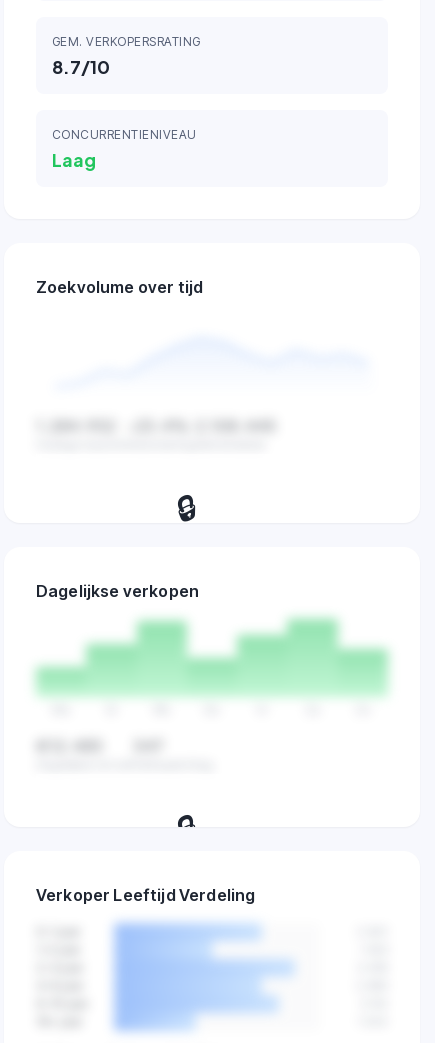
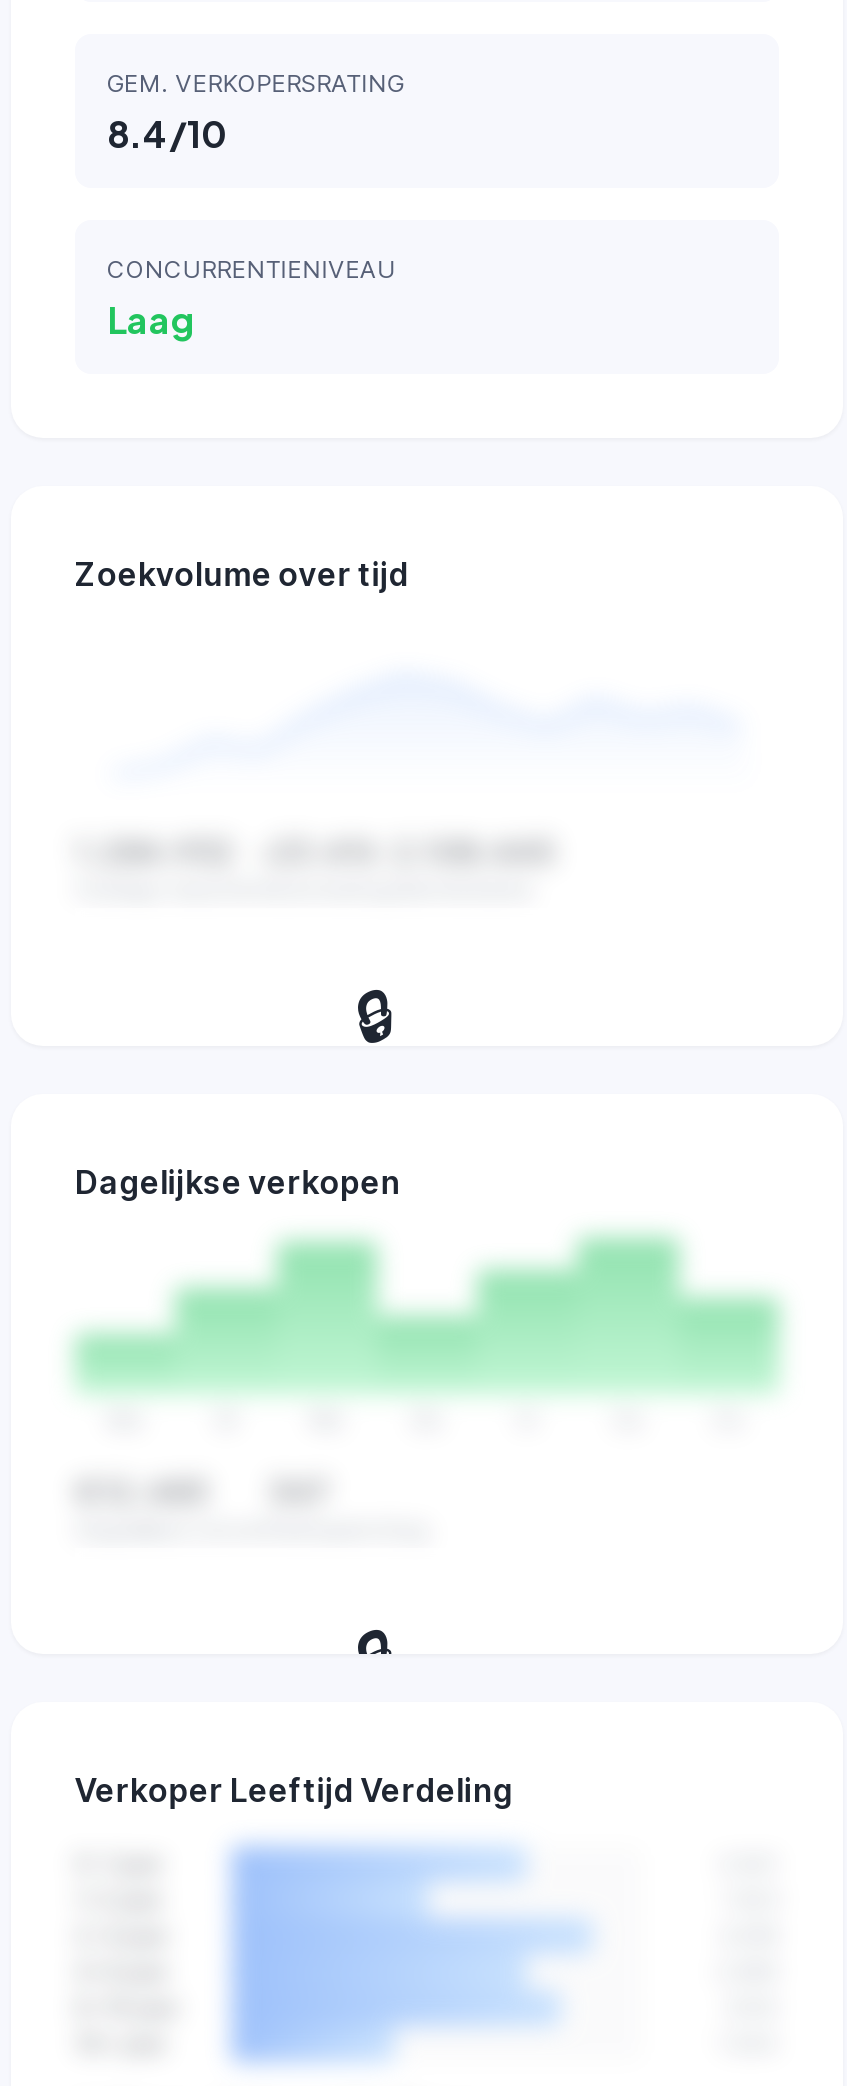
[52,55,110,78] 8.7/10 -> [107,110,227,156] 8.4/10

